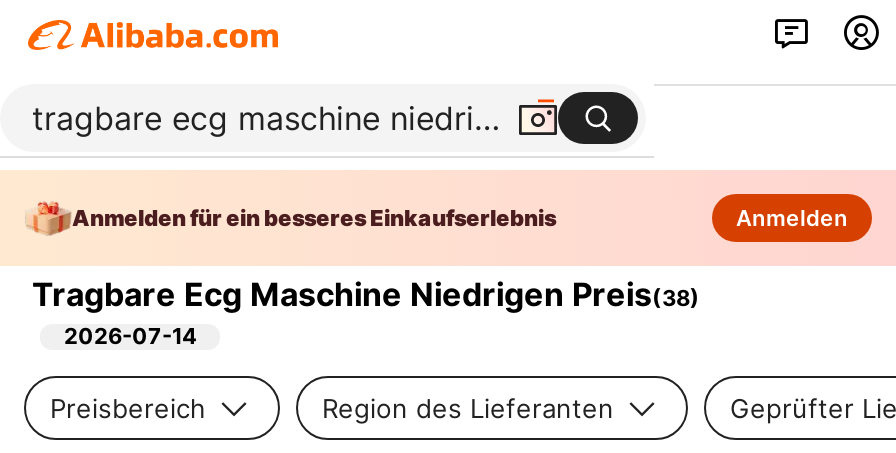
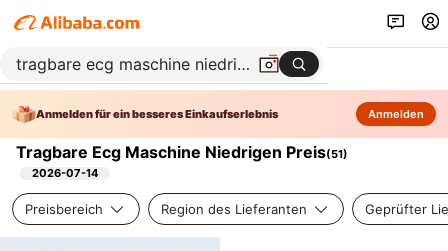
[32,274,700,314] Tragbare Ecg Maschine Niedrigen Preis(38) -> [16,142,348,162] Tragbare Ecg Maschine Niedrigen Preis(51)

